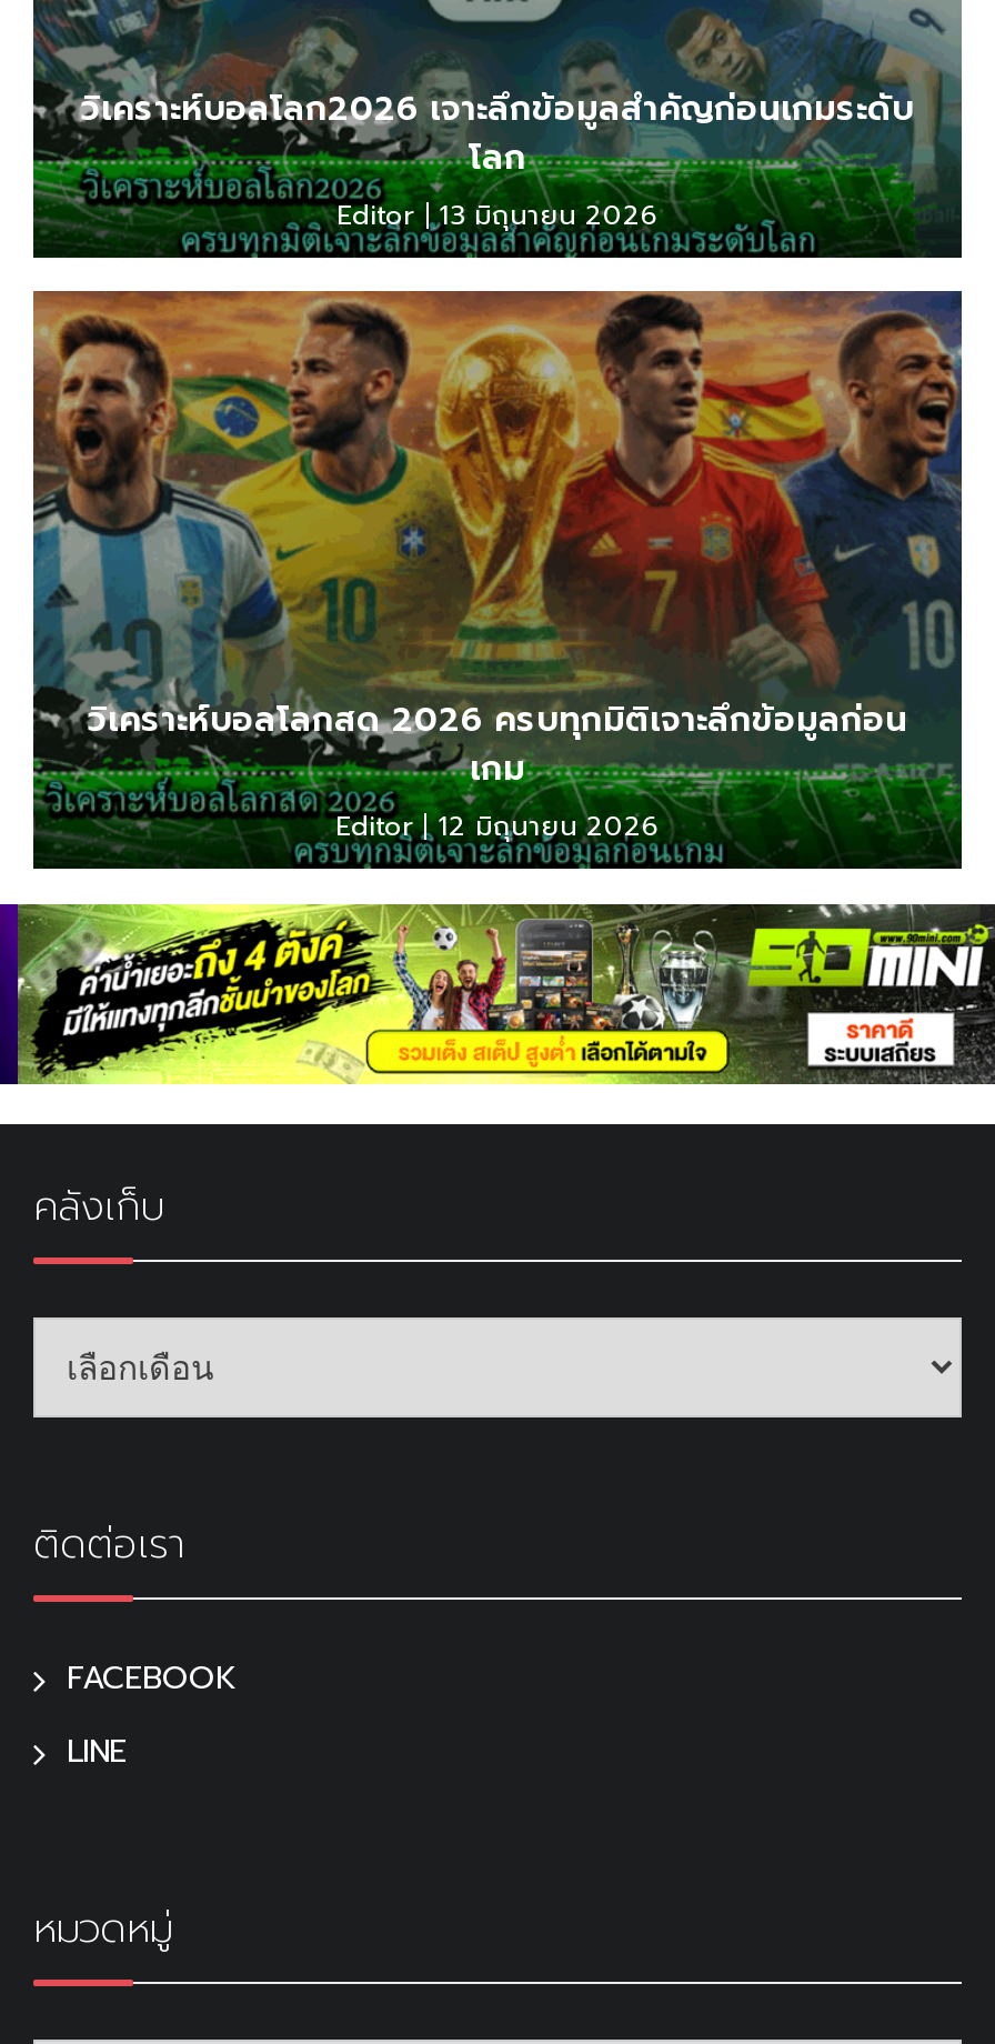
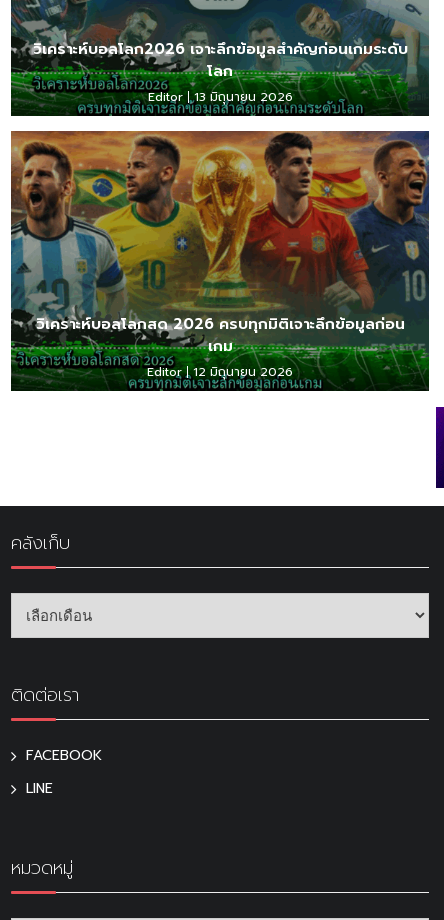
[7,902,988,1086] [image] -> none

